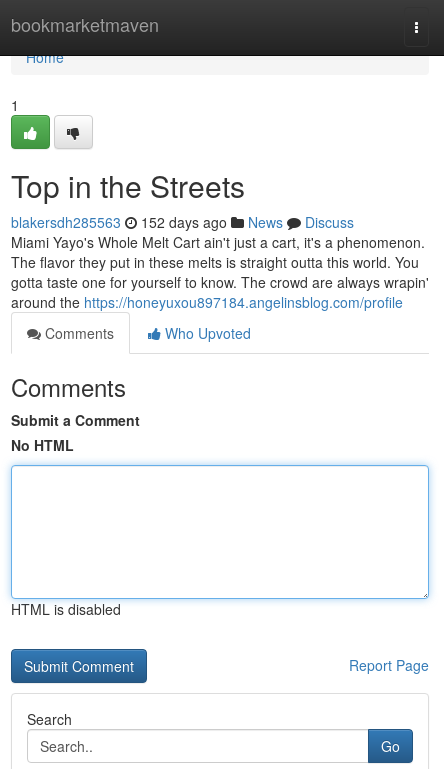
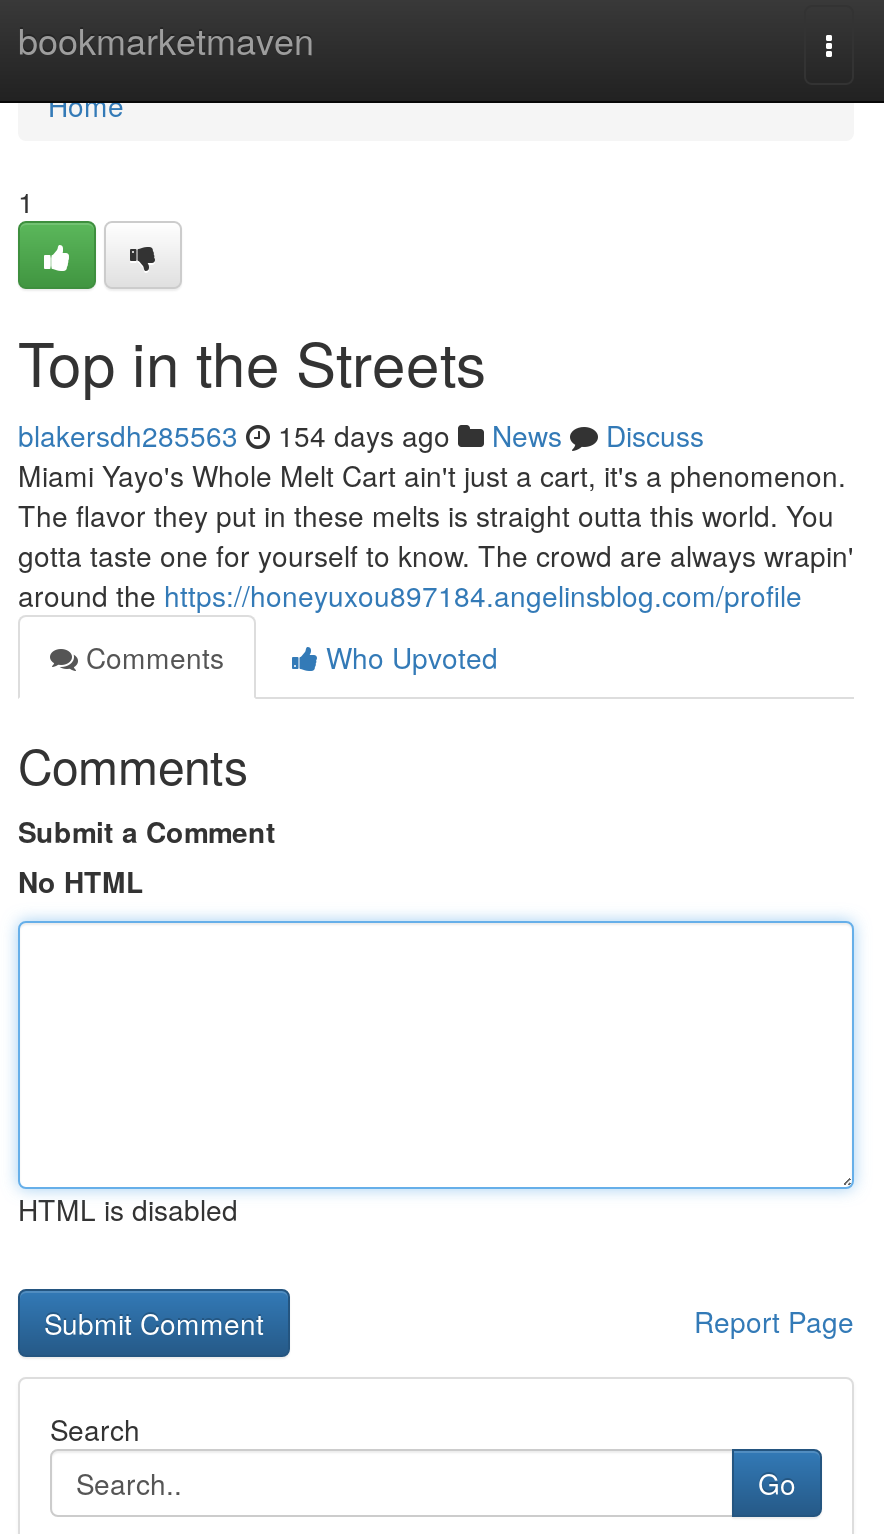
[11,212,354,232] blakersdh285563 152 days ago News Discuss -> [18,415,704,455] blakersdh285563 154 days ago News Discuss

